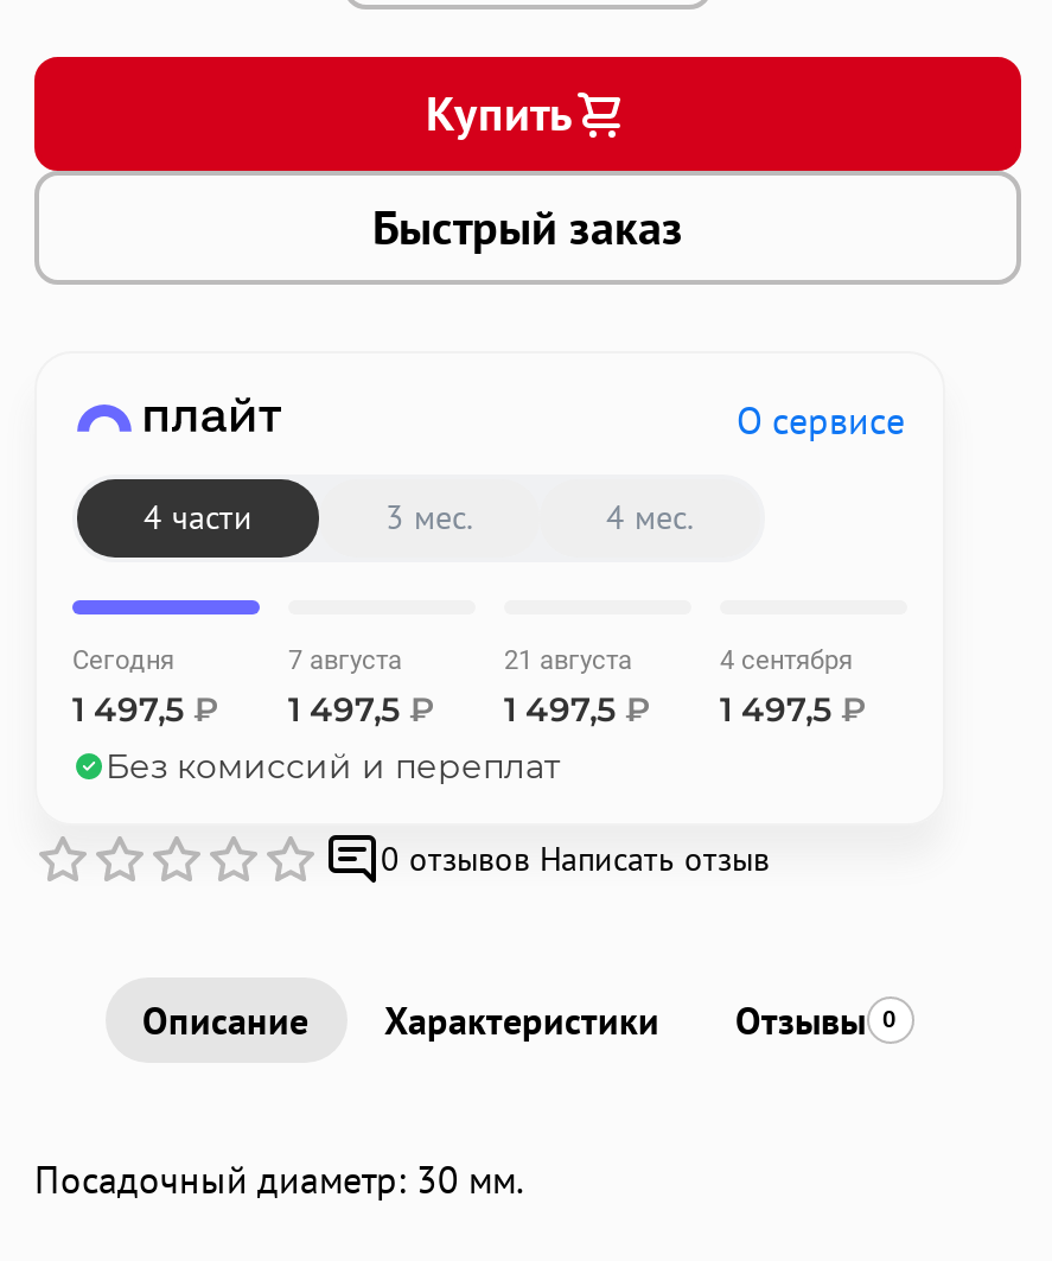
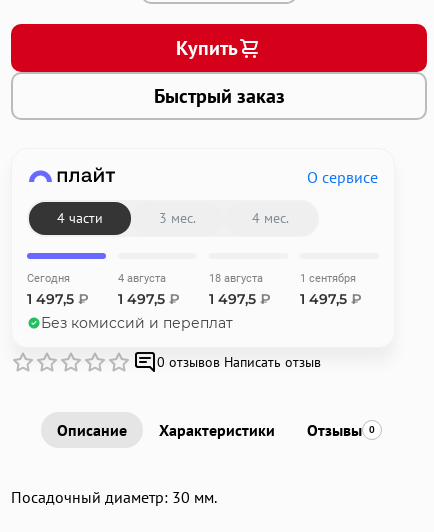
[288,645,402,676] 7 августа -> [118,272,166,285] 4 августа
[504,645,632,676] 21 августа -> [209,272,263,285] 18 августа
[720,645,853,676] 4 сентября -> [300,272,356,285] 1 сентября

